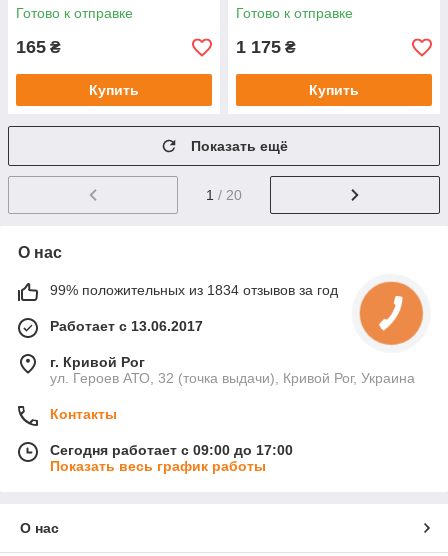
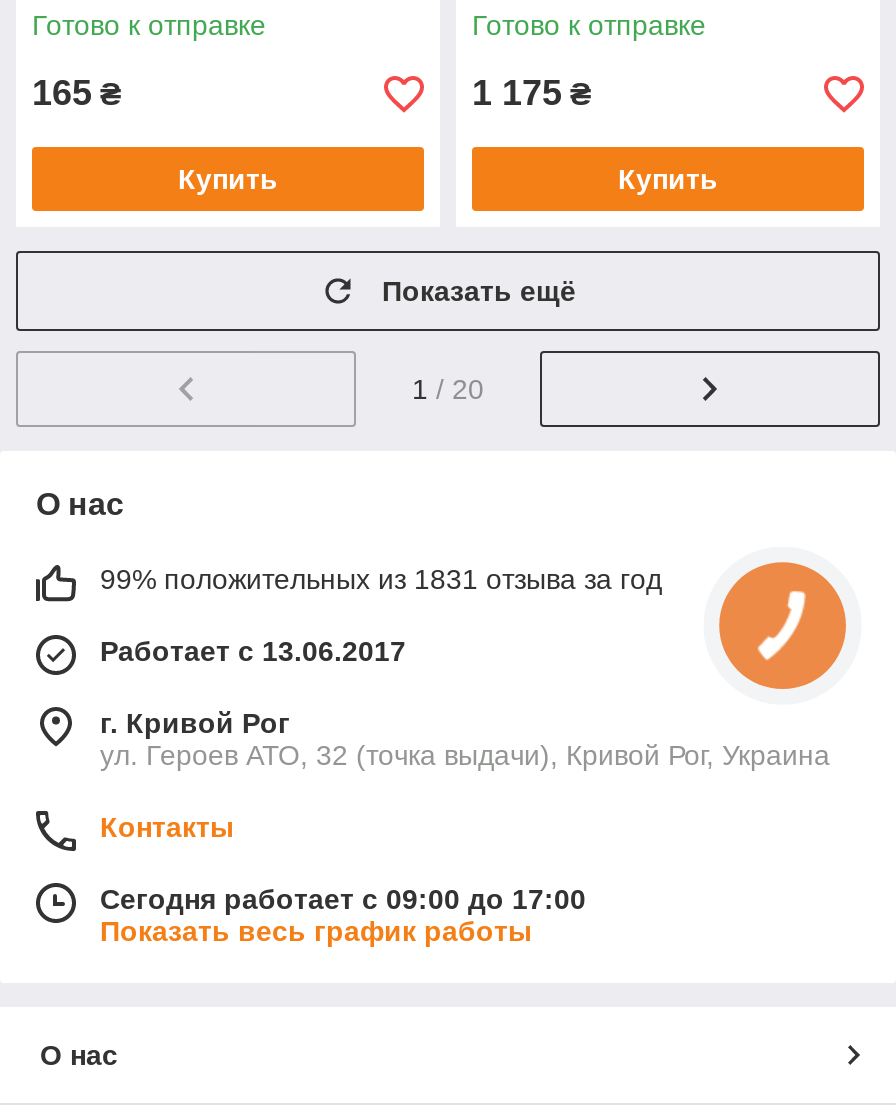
[50,282,338,298] 99% положительных из 1834 отзывов за год -> [100,563,662,595] 99% положительных из 1831 отзыва за год

